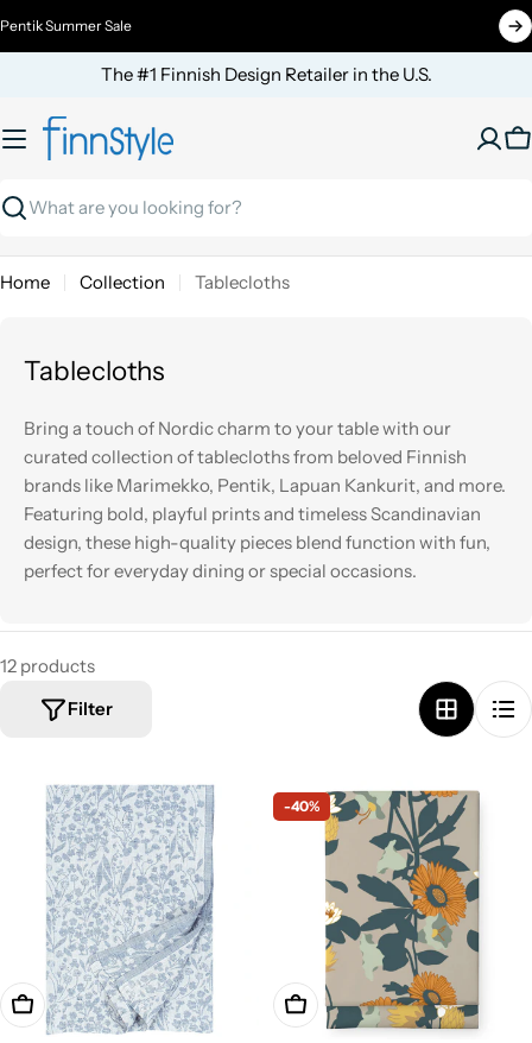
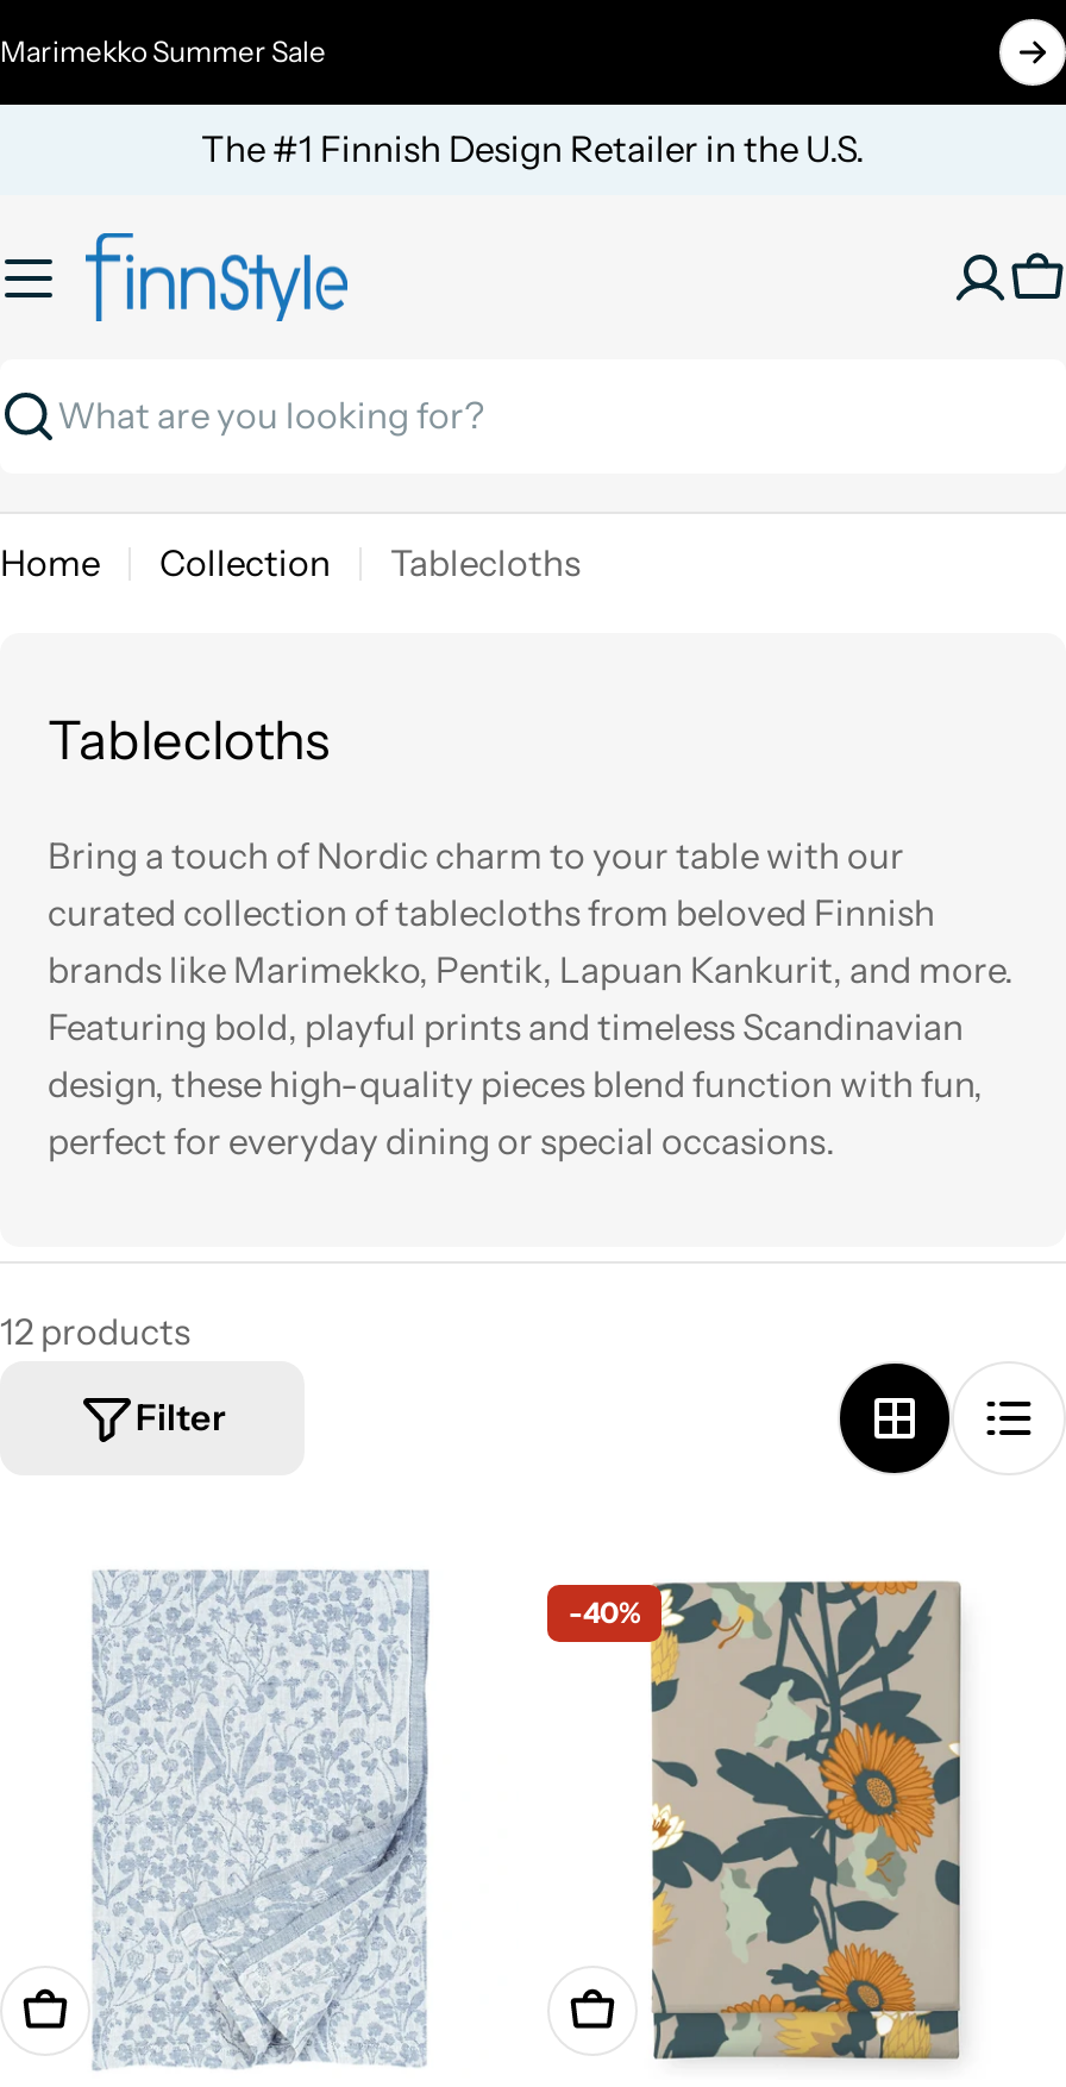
[0,17,132,34] Pentik Summer Sale -> [0,33,326,69] Marimekko Summer Sale

